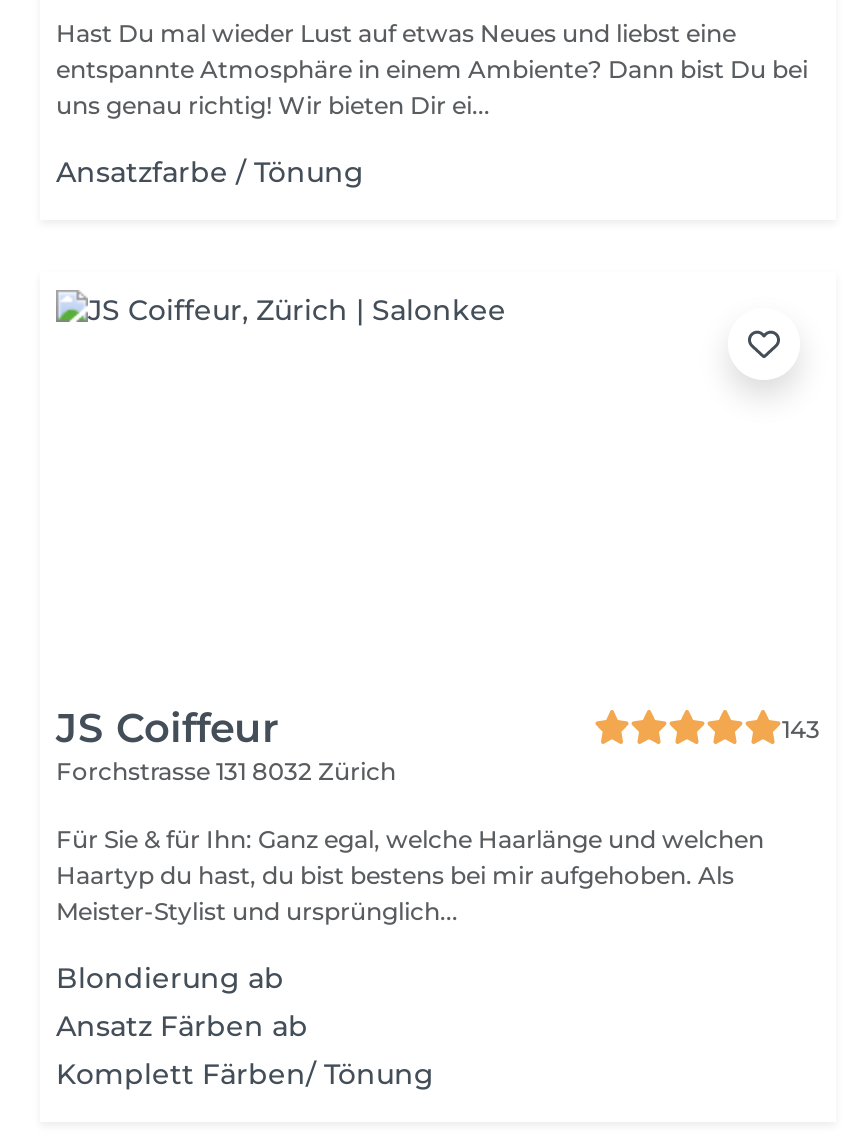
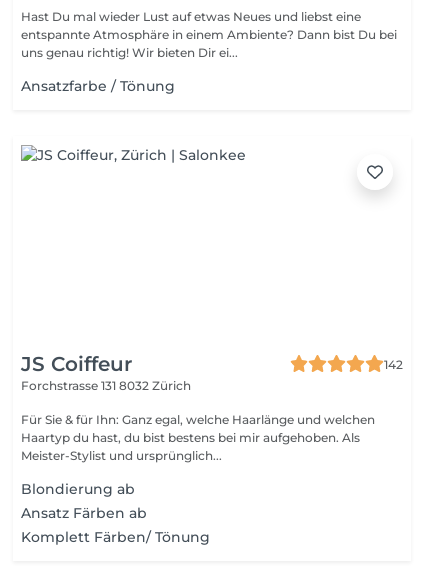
[782,714,820,744] 143 -> [384,357,403,372] 142

